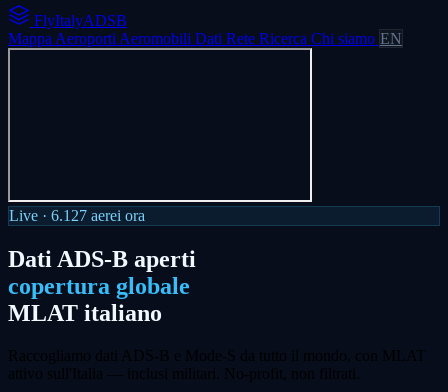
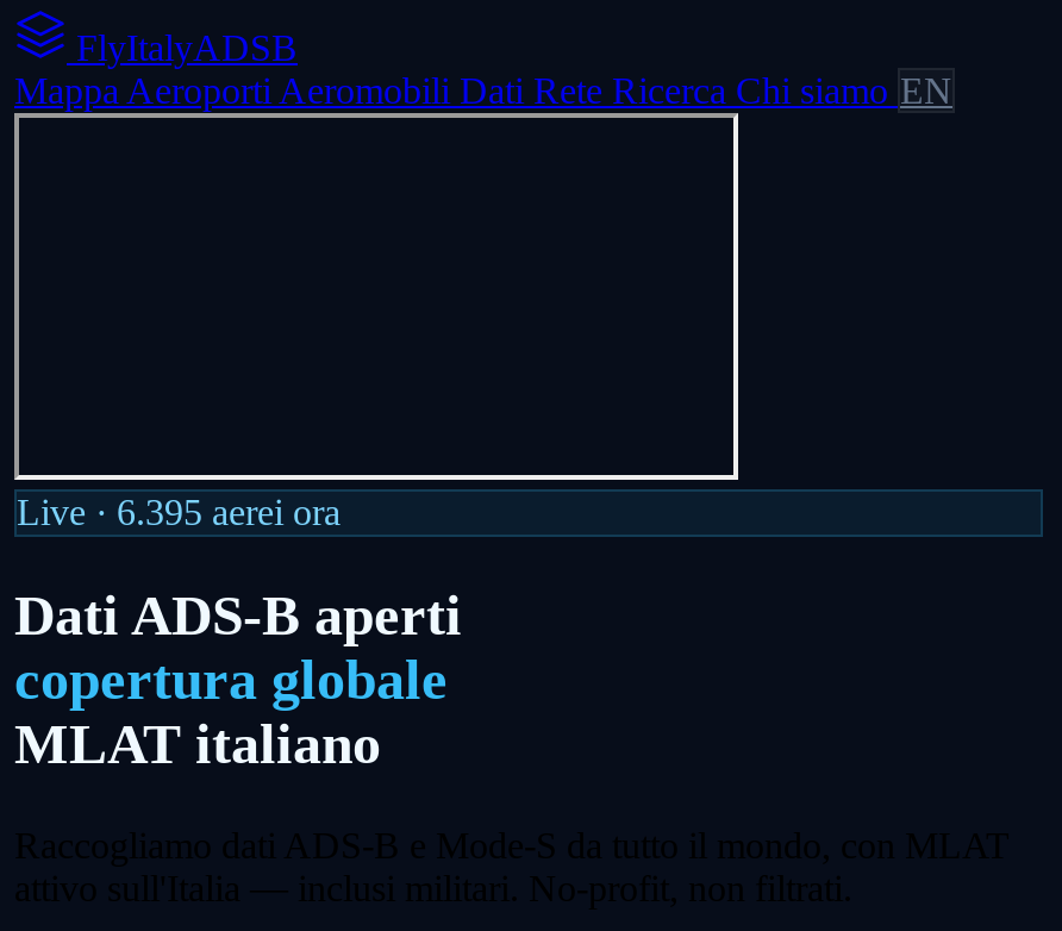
[9,207,145,224] Live · 6.127 aerei ora -> [17,492,341,532] Live · 6.395 aerei ora

